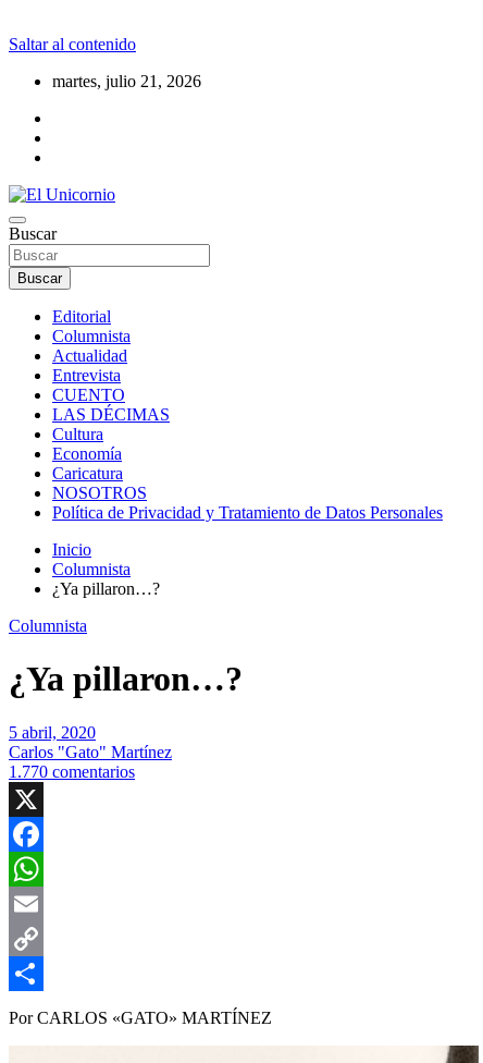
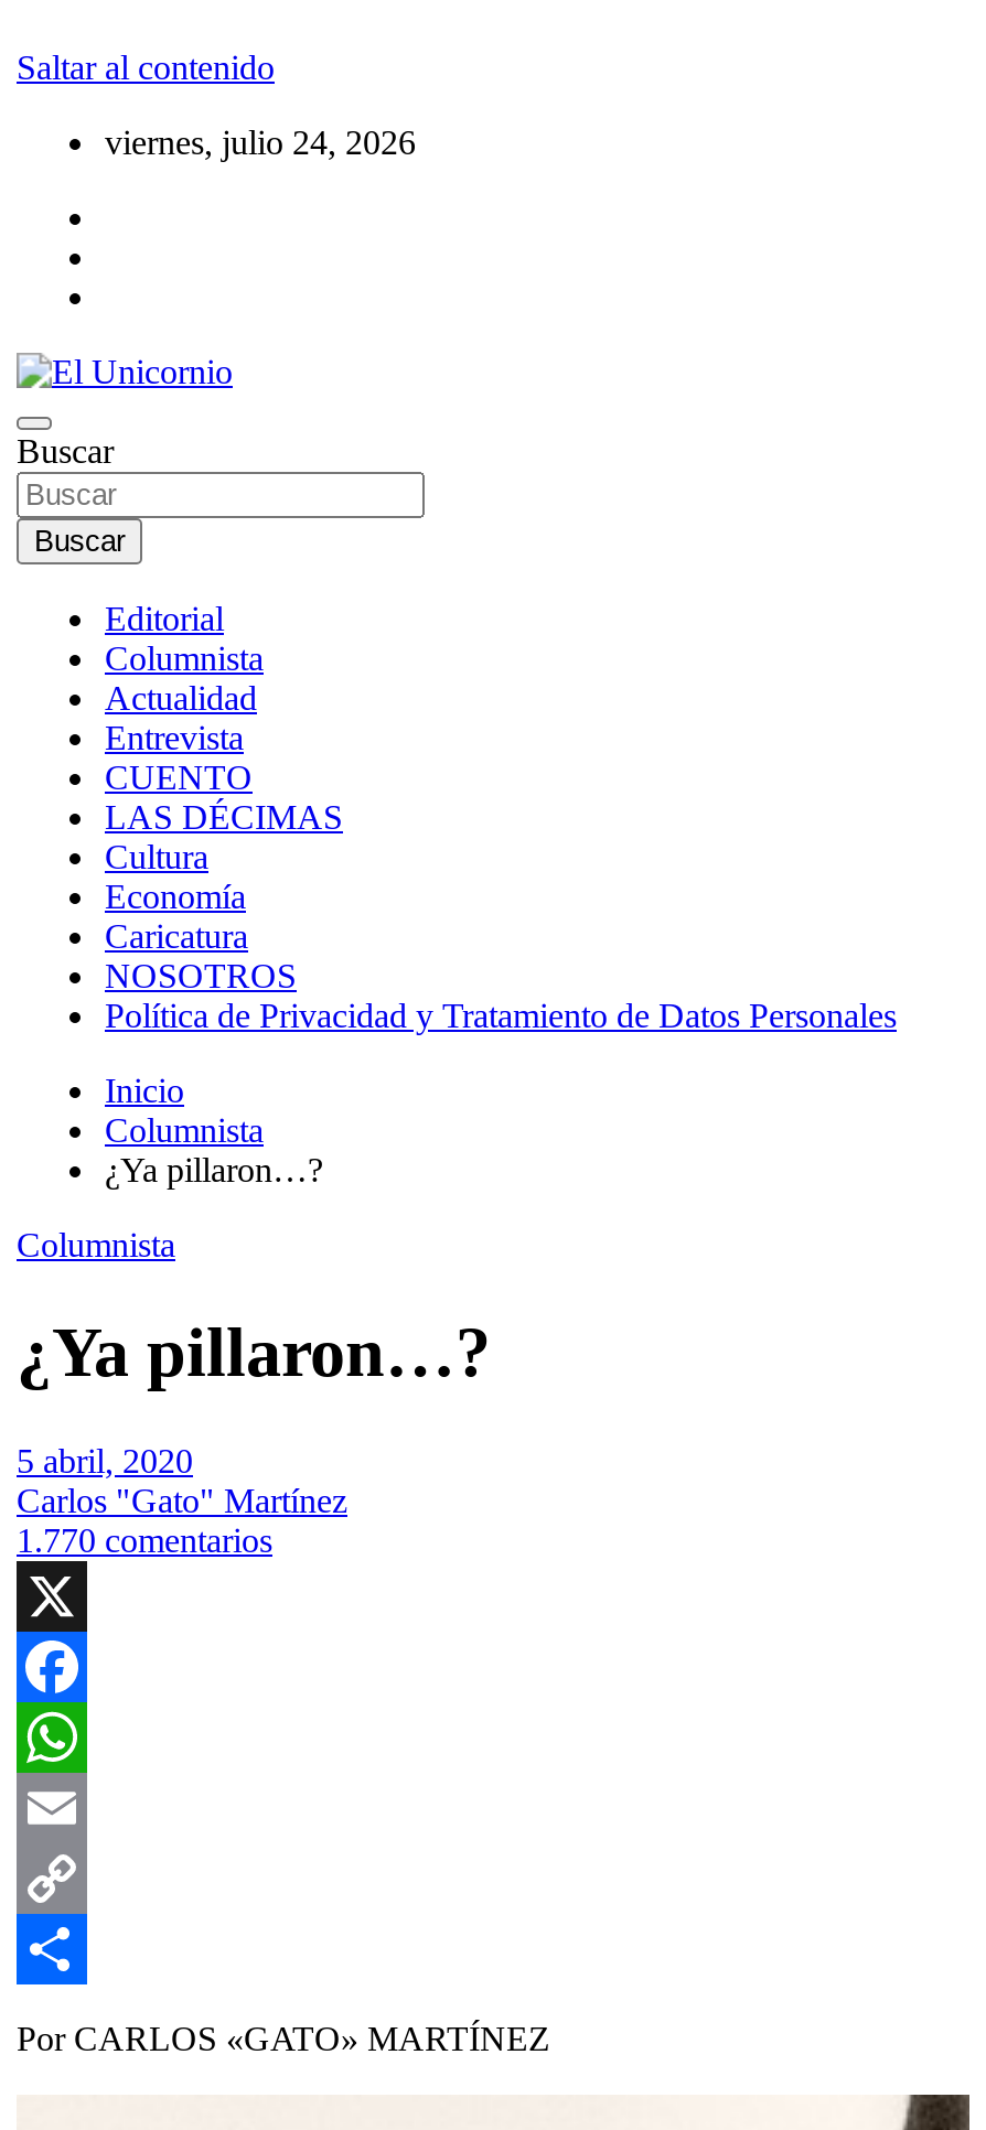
[52,72,201,90] martes, julio 21, 2026 -> [105,123,416,161] viernes, julio 24, 2026

